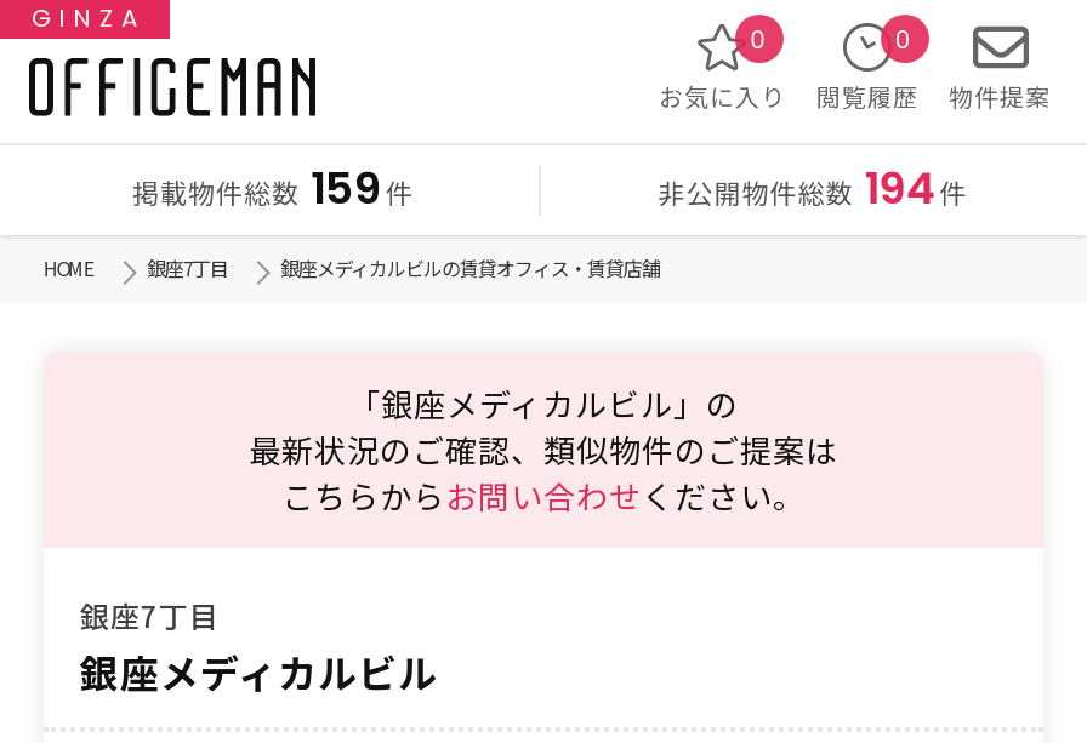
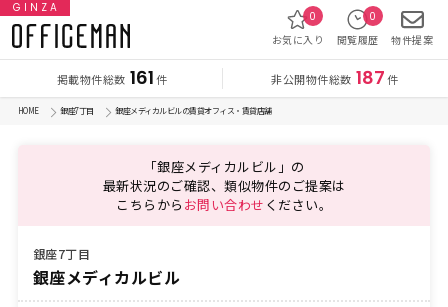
[132,158,414,218] 掲載物件総数 159 件 -> [57,65,168,90] 掲載物件総数 161 件
[658,158,968,218] 非公開物件総数 194 件 -> [271,65,399,90] 非公開物件総数 187 件

